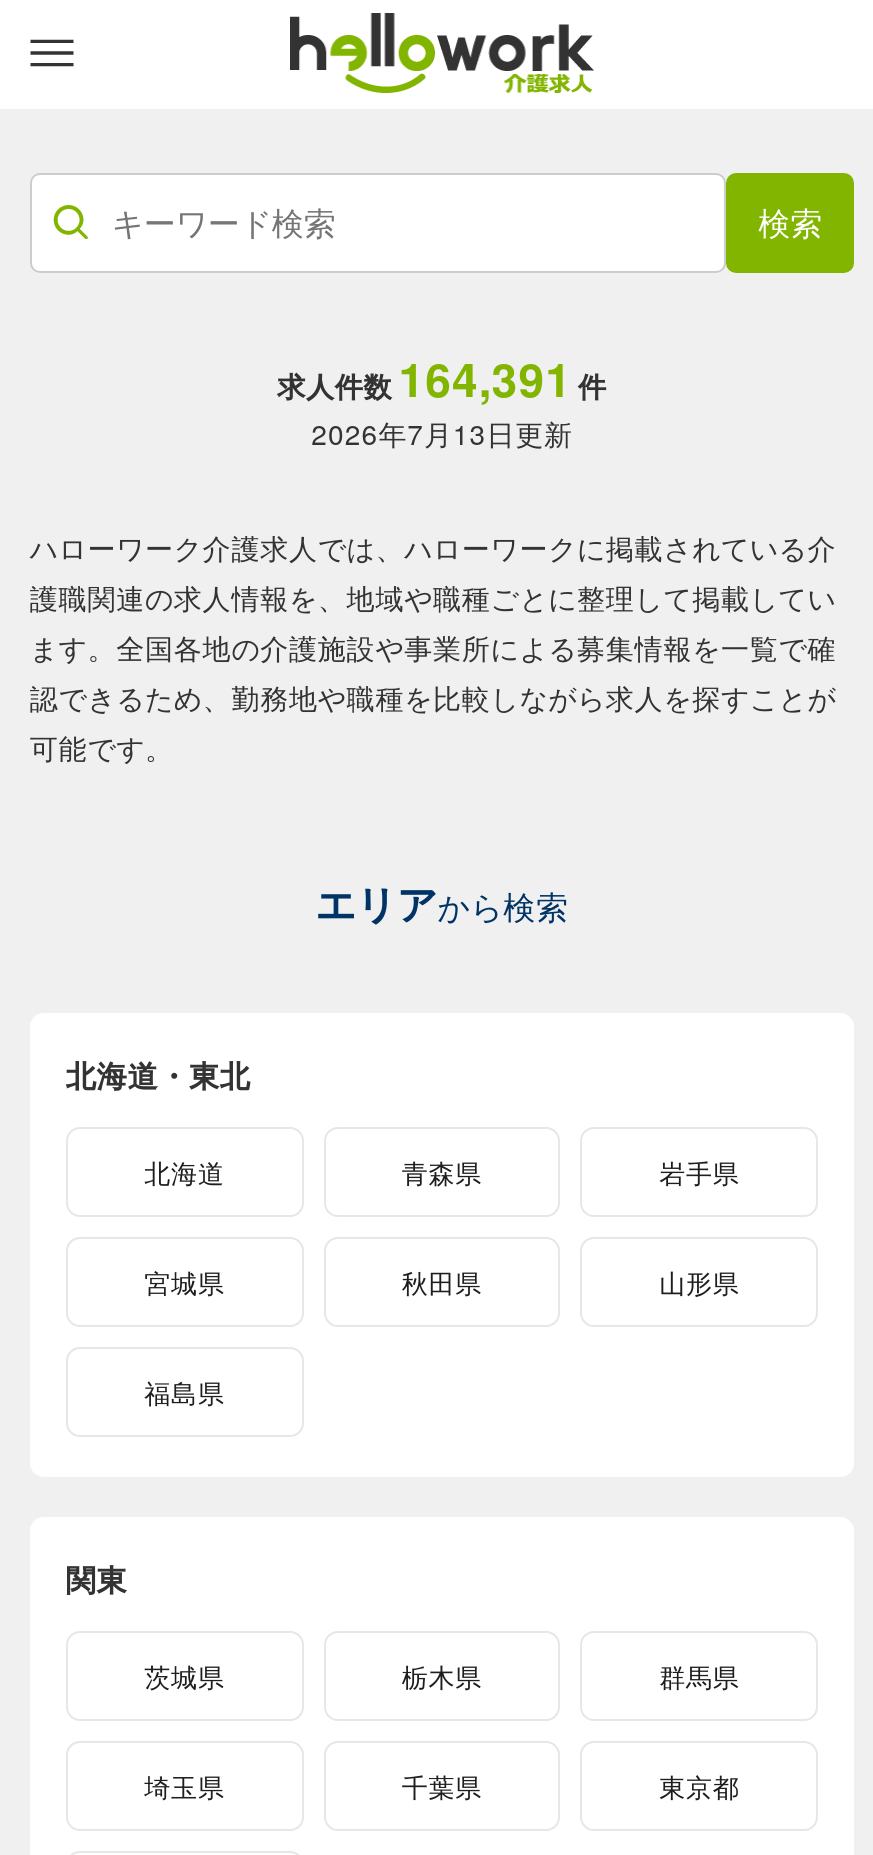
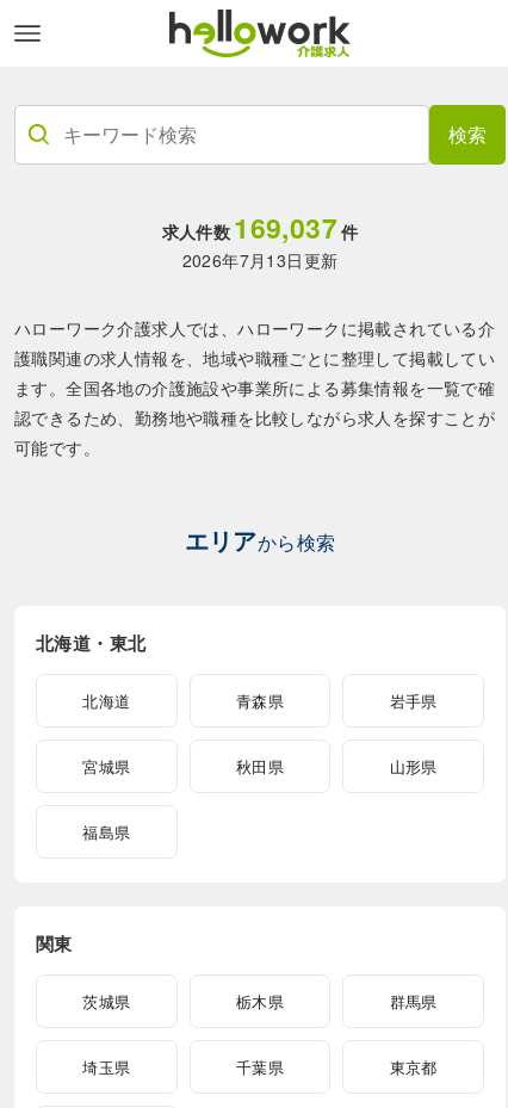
[277,345,607,411] 求人件数 164,391 件 -> [162,208,358,247] 求人件数 169,037 件

